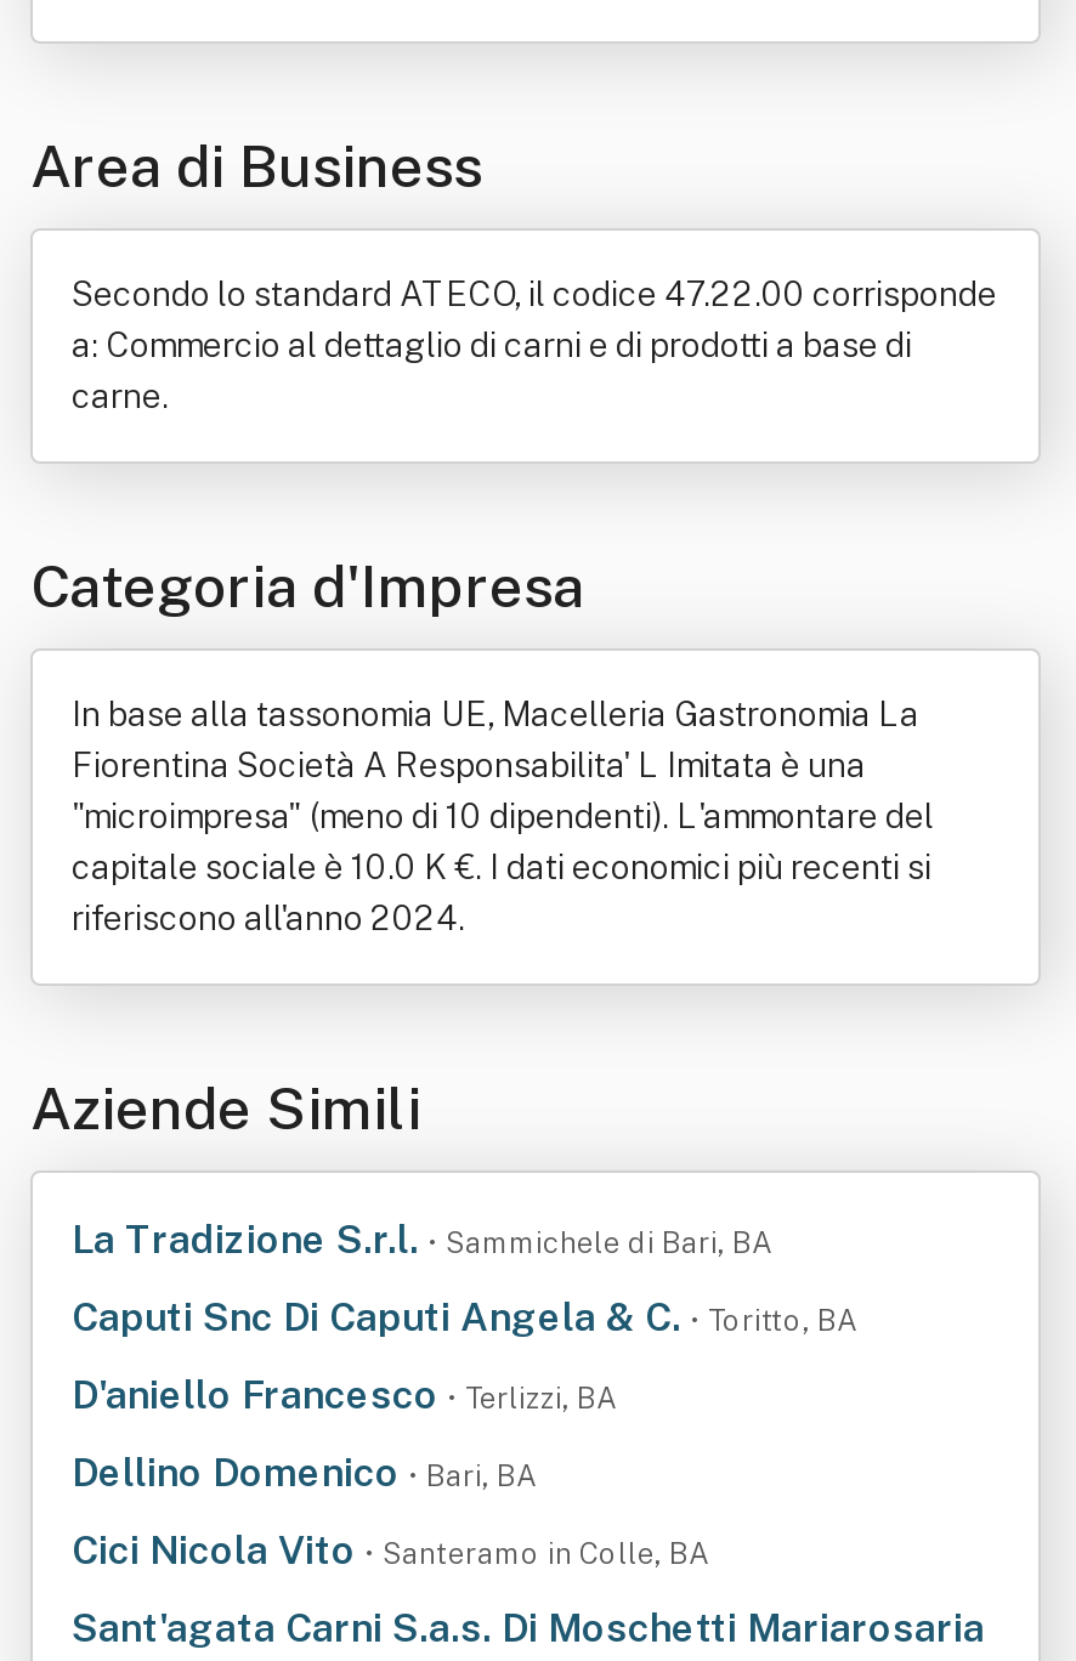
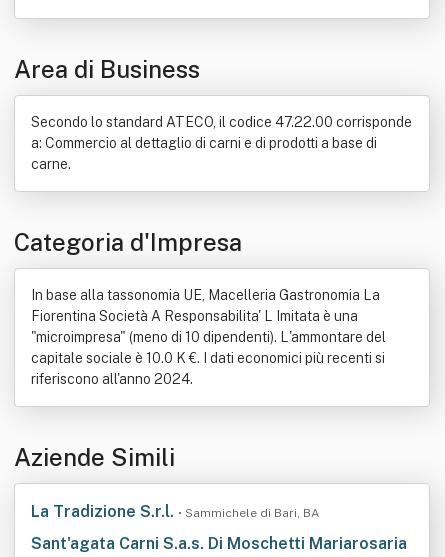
[72,1294,856,1574] Caputi Snc Di Caputi Angela & C. • Toritto, BA | D'aniello Francesco • Terlizzi, BA | Dellino Domenico • Bari, BA | Cici Nicola Vito • Santeramo in Colle, BA -> none

